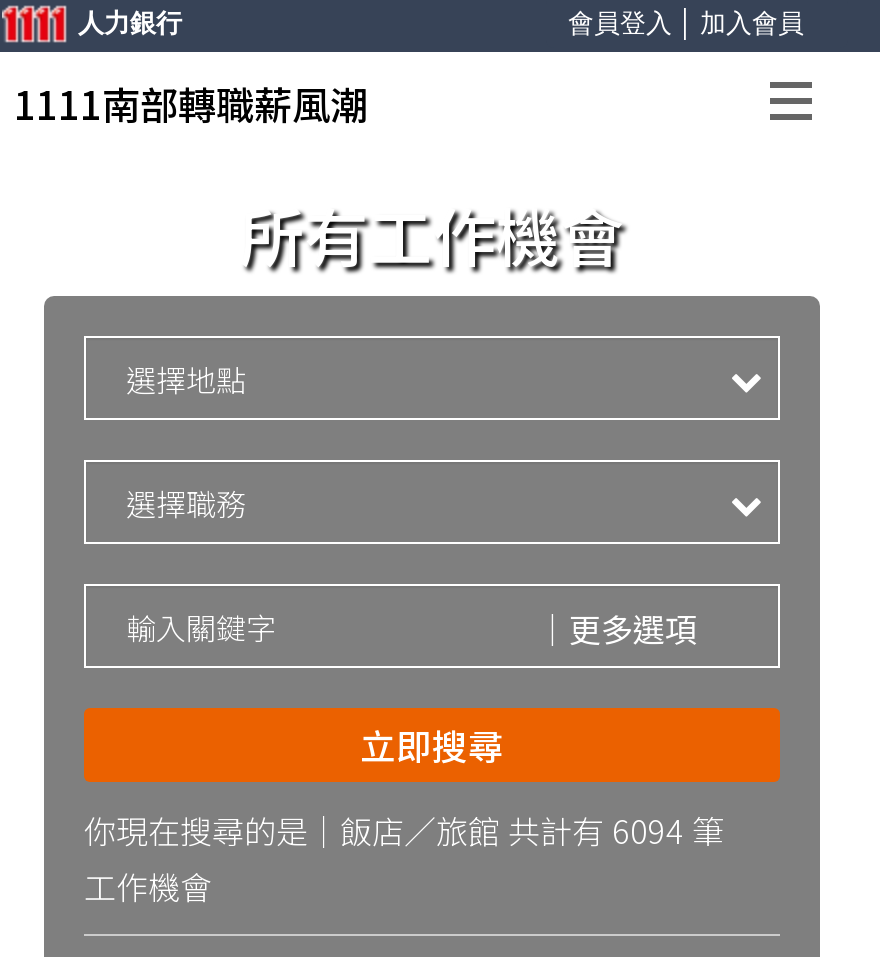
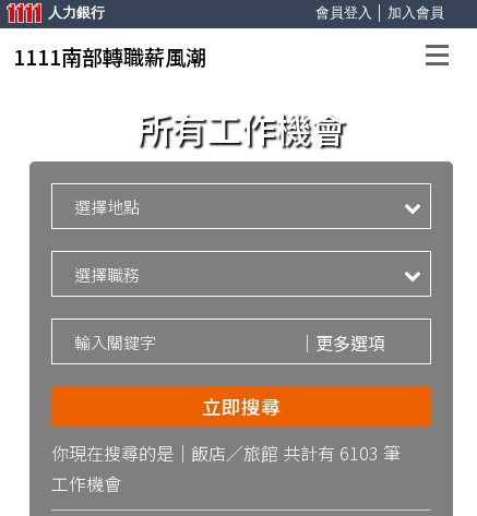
[84,806,724,854] 你現在搜尋的是｜飯店／旅館 共計有6094筆 -> [51,440,401,466] 你現在搜尋的是｜飯店／旅館 共計有6103筆

